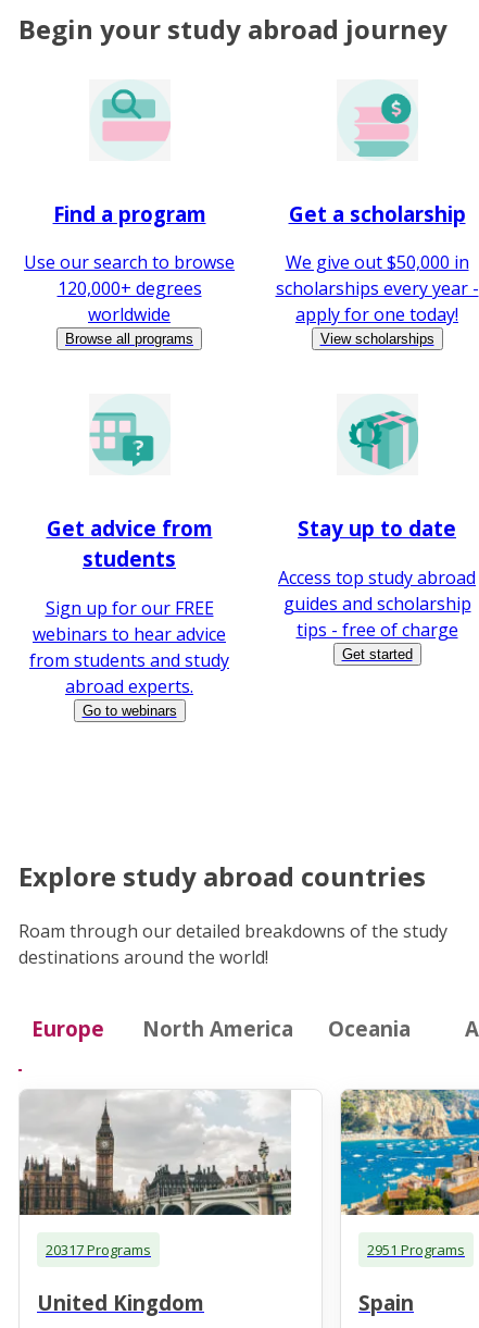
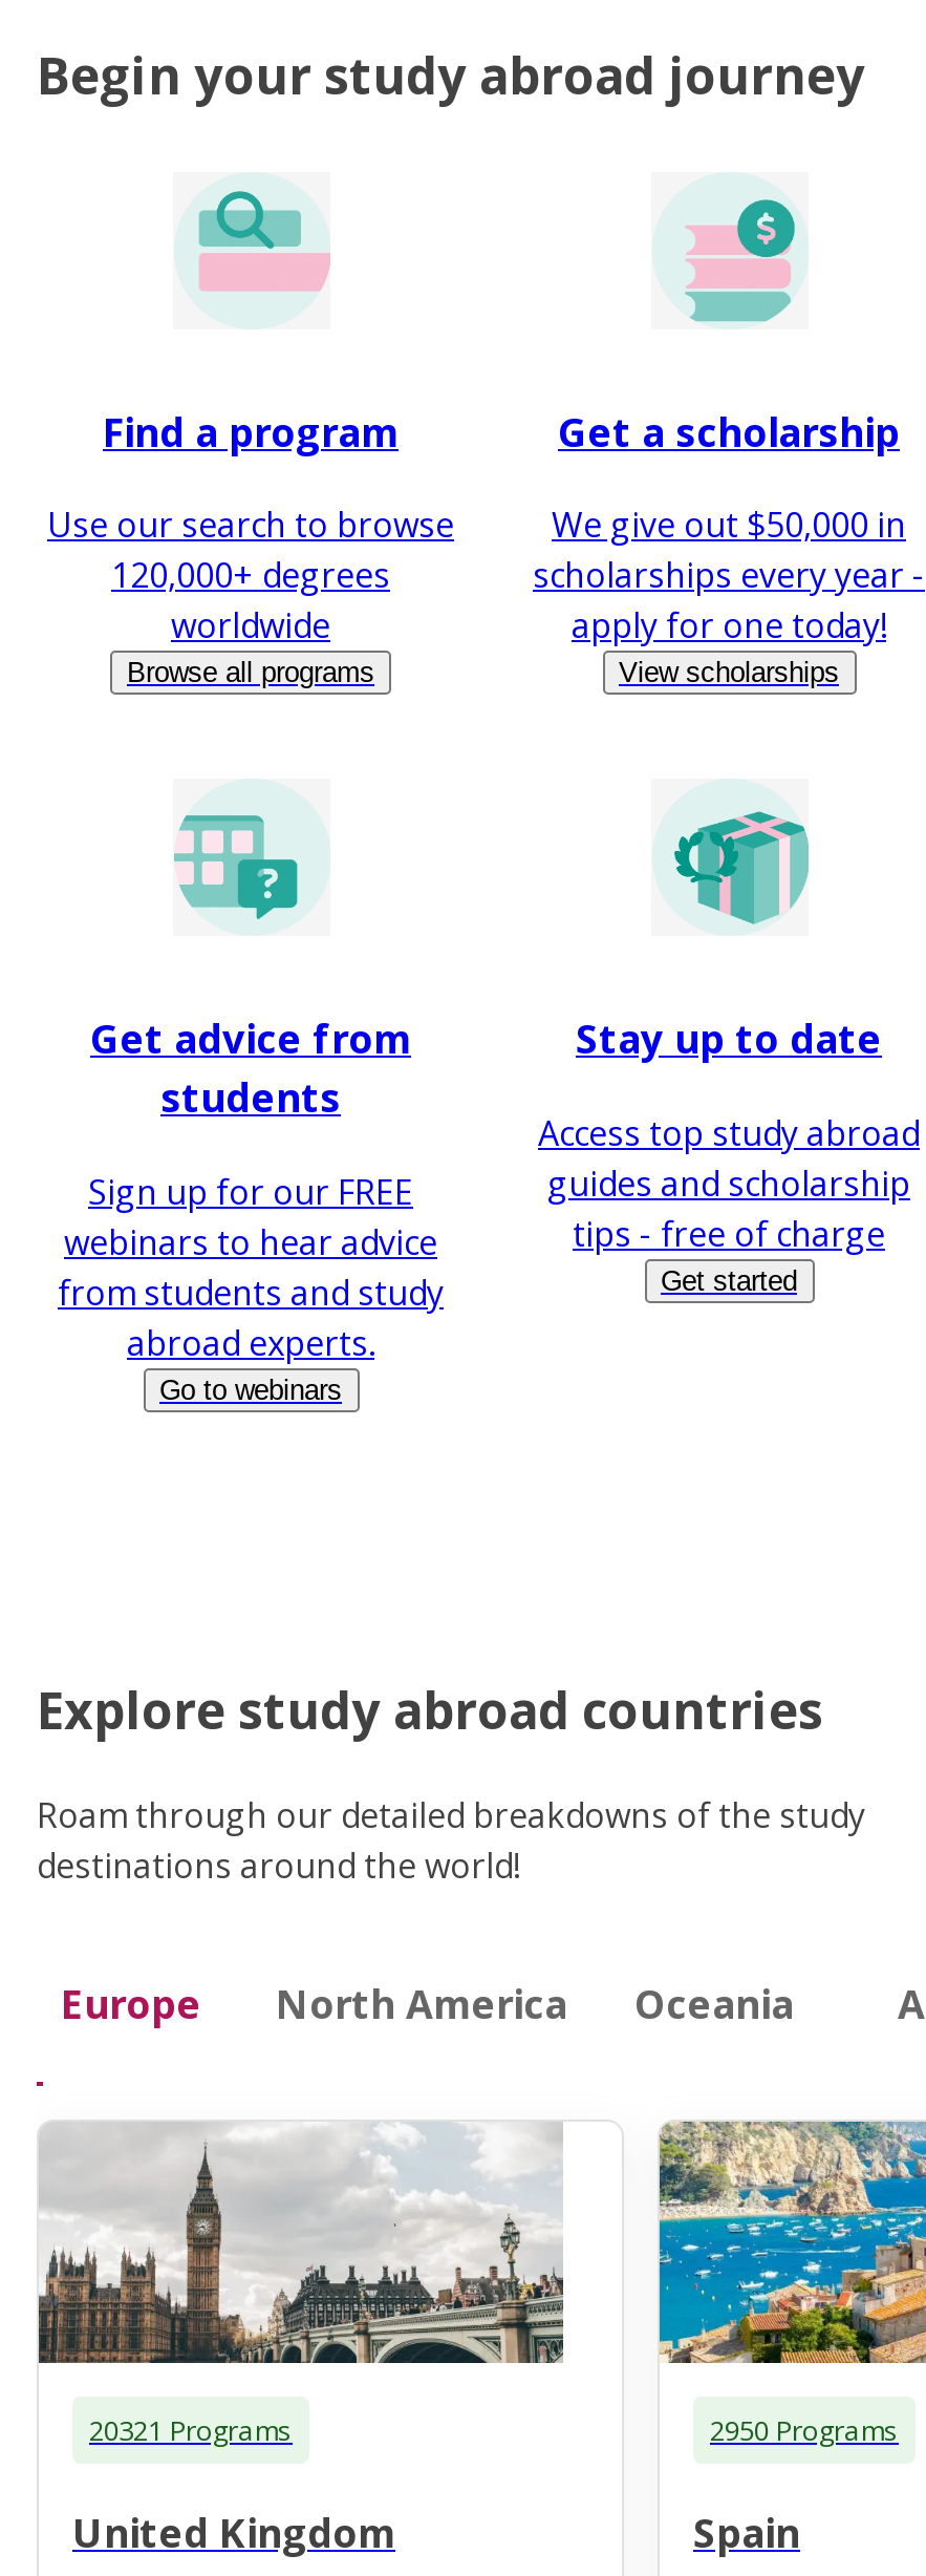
[46,1239,151,1259] 20317 Programs -> [89,2410,293,2448] 20321 Programs
[367,1239,465,1259] 2951 Programs -> [710,2410,899,2448] 2950 Programs

